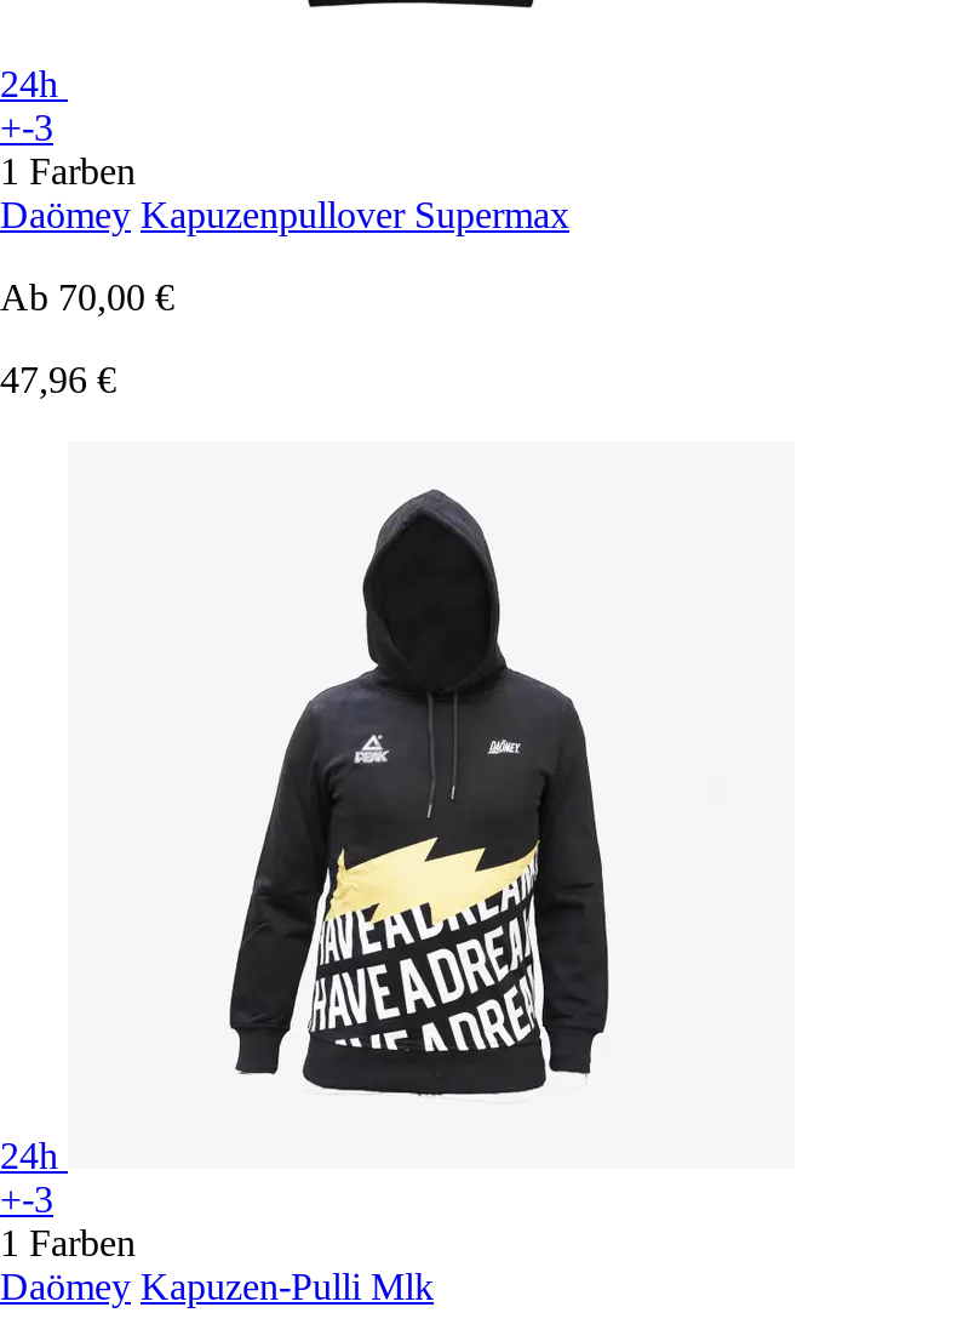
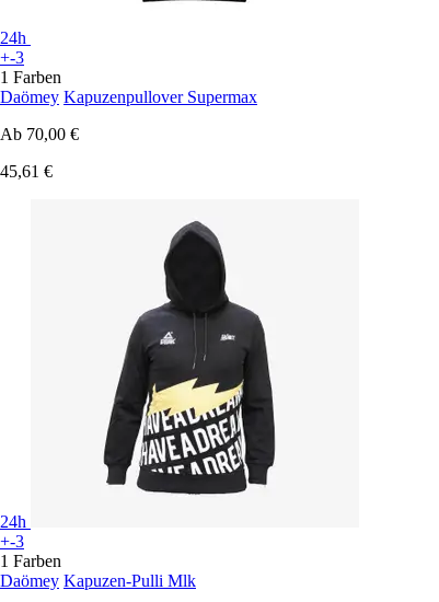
[0,360,116,401] 47,96 € -> [0,162,53,181] 45,61 €

